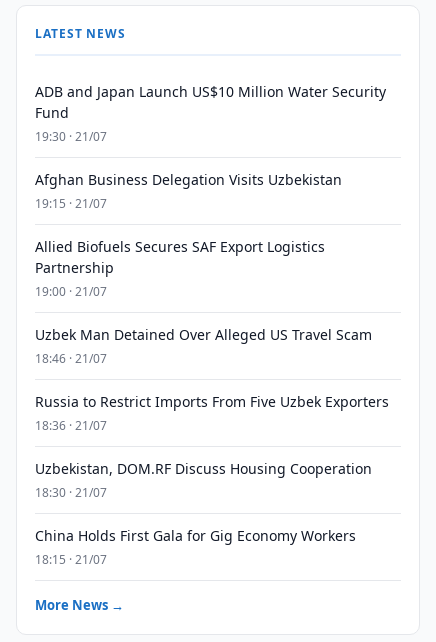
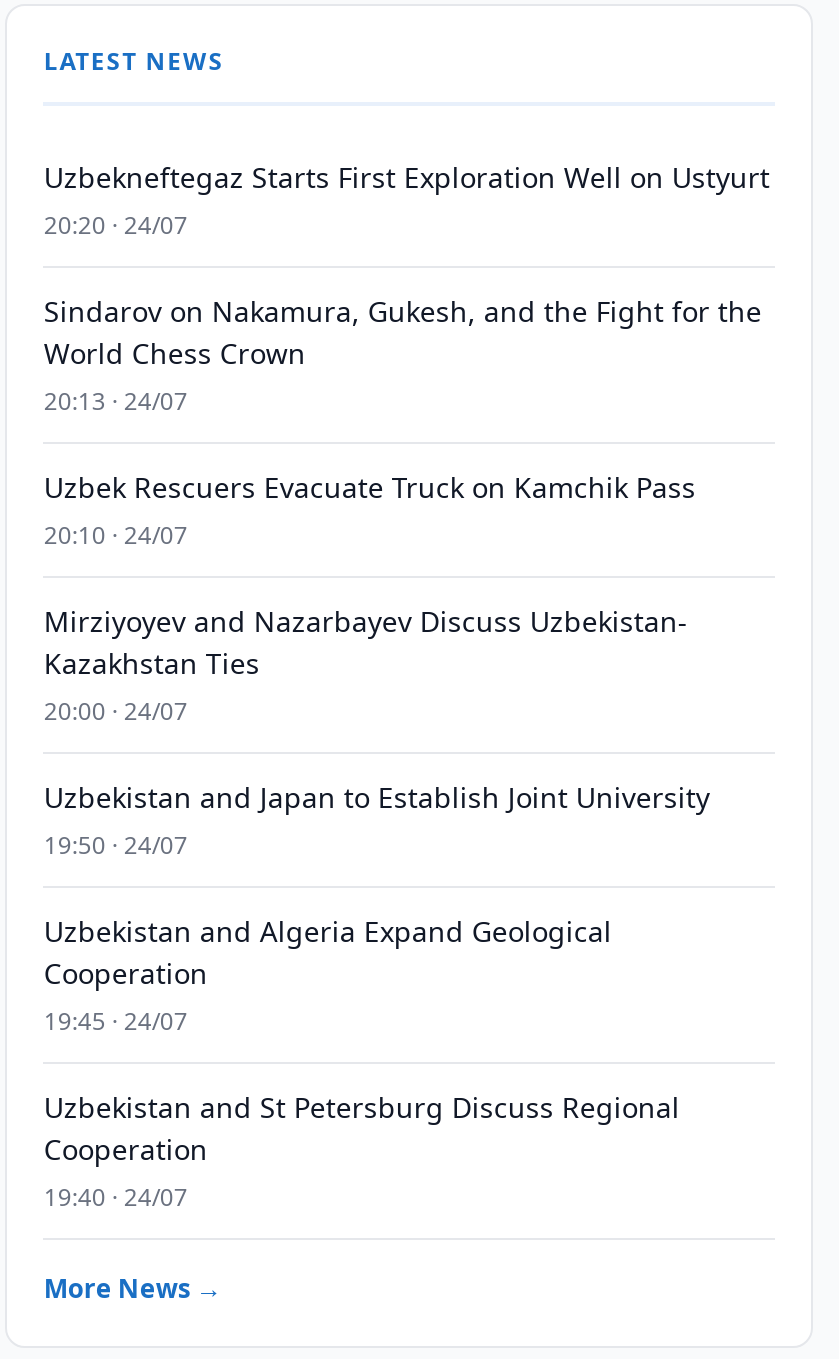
[35,82,386,145] ADB and Japan Launch US$10 Million Water Security | Fund | 19:30 · 21/07 -> [44,158,770,242] Uzbekneftegaz Starts First Exploration Well on Ustyurt | 20:20 · 24/07
[35,170,342,212] Afghan Business Delegation Visits Uzbekistan | 19:15 · 21/07 -> [44,292,762,418] Sindarov on Nakamura, Gukesh, and the Fight for the | World Chess Crown | 20:13 · 24/07
[35,237,325,300] Allied Biofuels Secures SAF Export Logistics | Partnership | 19:00 · 21/07 -> [44,468,696,552] Uzbek Rescuers Evacuate Truck on Kamchik Pass | 20:10 · 24/07
[35,325,372,367] Uzbek Man Detained Over Alleged US Travel Scam | 18:46 · 21/07 -> [44,602,688,728] Mirziyoyev and Nazarbayev Discuss Uzbekistan- | Kazakhstan Ties | 20:00 · 24/07
[35,392,389,434] Russia to Restrict Imports From Five Uzbek Exporters | 18:36 · 21/07 -> [44,778,710,862] Uzbekistan and Japan to Establish Joint University | 19:50 · 24/07
[35,459,372,501] Uzbekistan, DOM.RF Discuss Housing Cooperation | 18:30 · 21/07 -> [44,912,612,1038] Uzbekistan and Algeria Expand Geological | Cooperation | 19:45 · 24/07
[35,526,356,568] China Holds First Gala for Gig Economy Workers | 18:15 · 21/07 -> [44,1088,680,1214] Uzbekistan and St Petersburg Discuss Regional | Cooperation | 19:40 · 24/07

